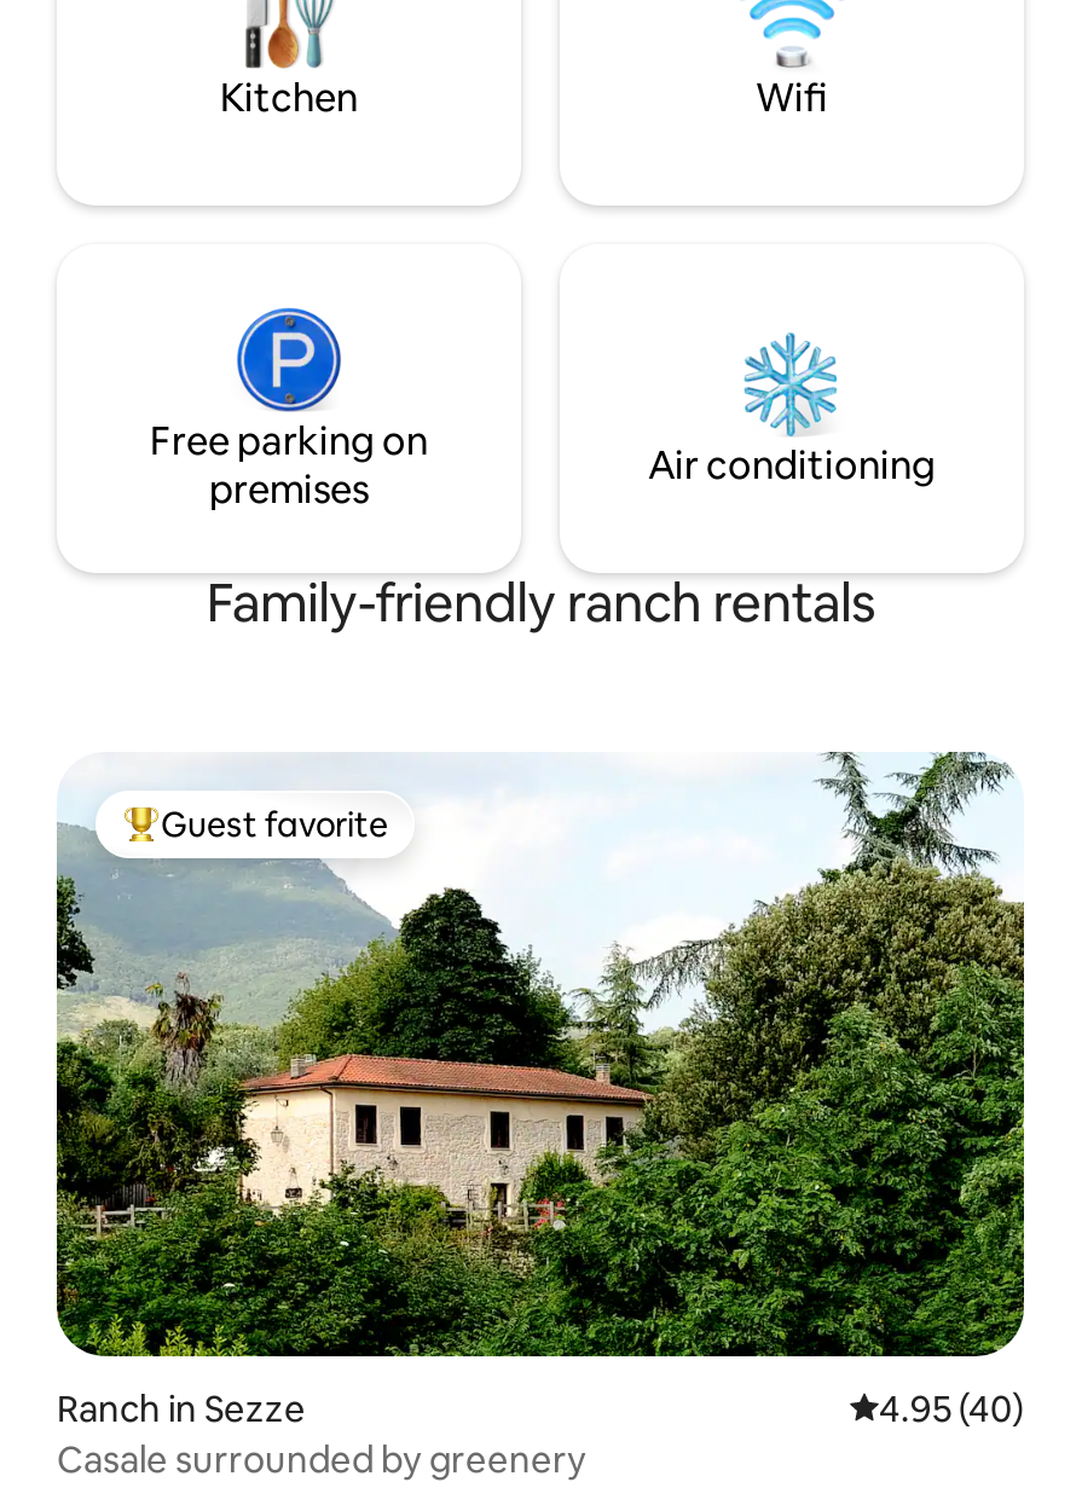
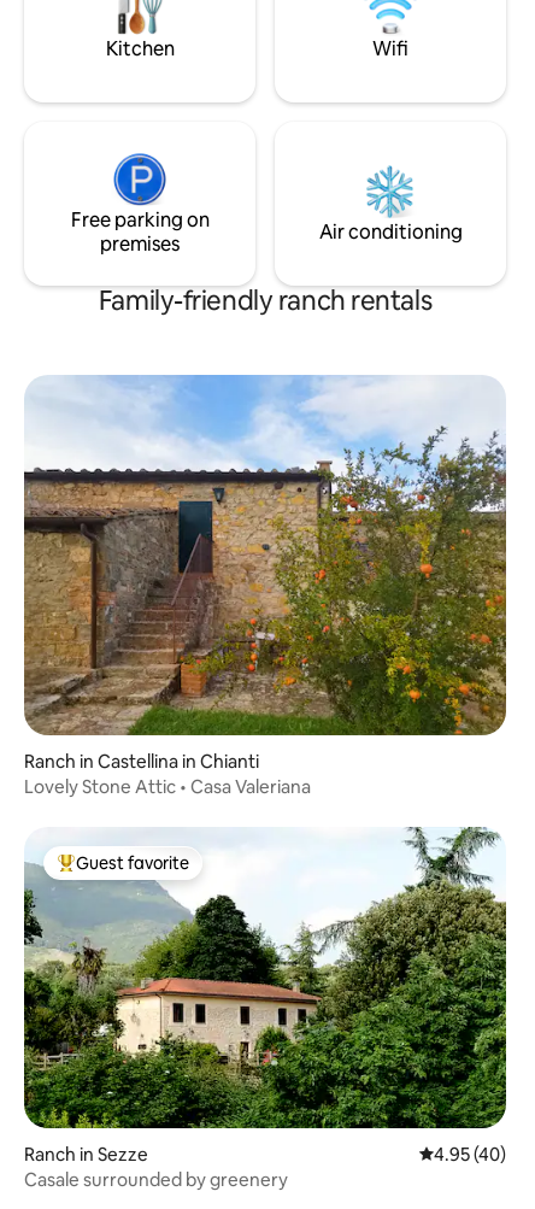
none -> [23,375,507,798] [image] | Ranch in Castellina in Chianti | Lovely Stone Attic • Casa Valeriana

